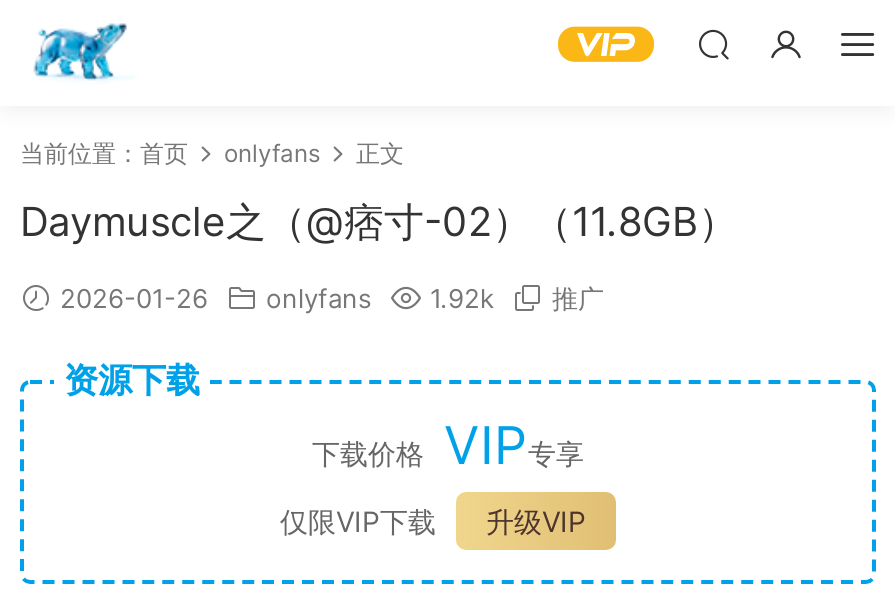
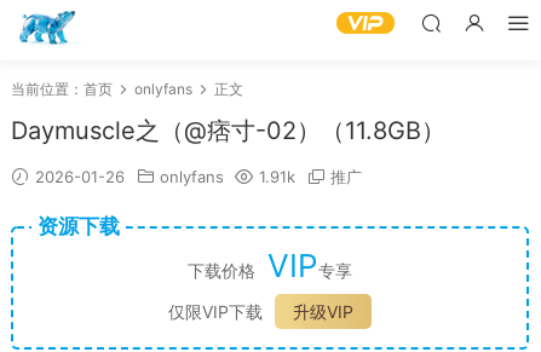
[52,282,604,314] 2026-01-26 onlyfans 1.92k 推广 -> [30,167,362,186] 2026-01-26 onlyfans 1.91k 推广

